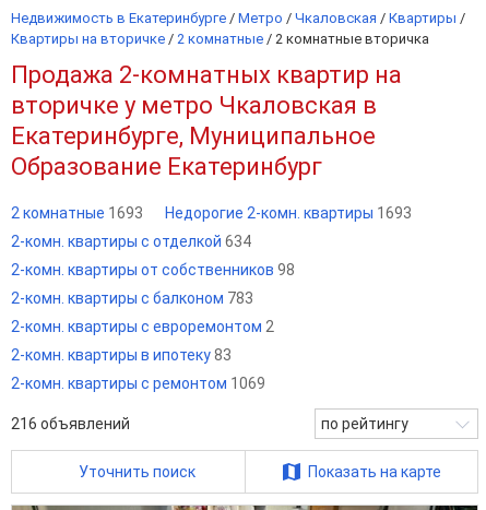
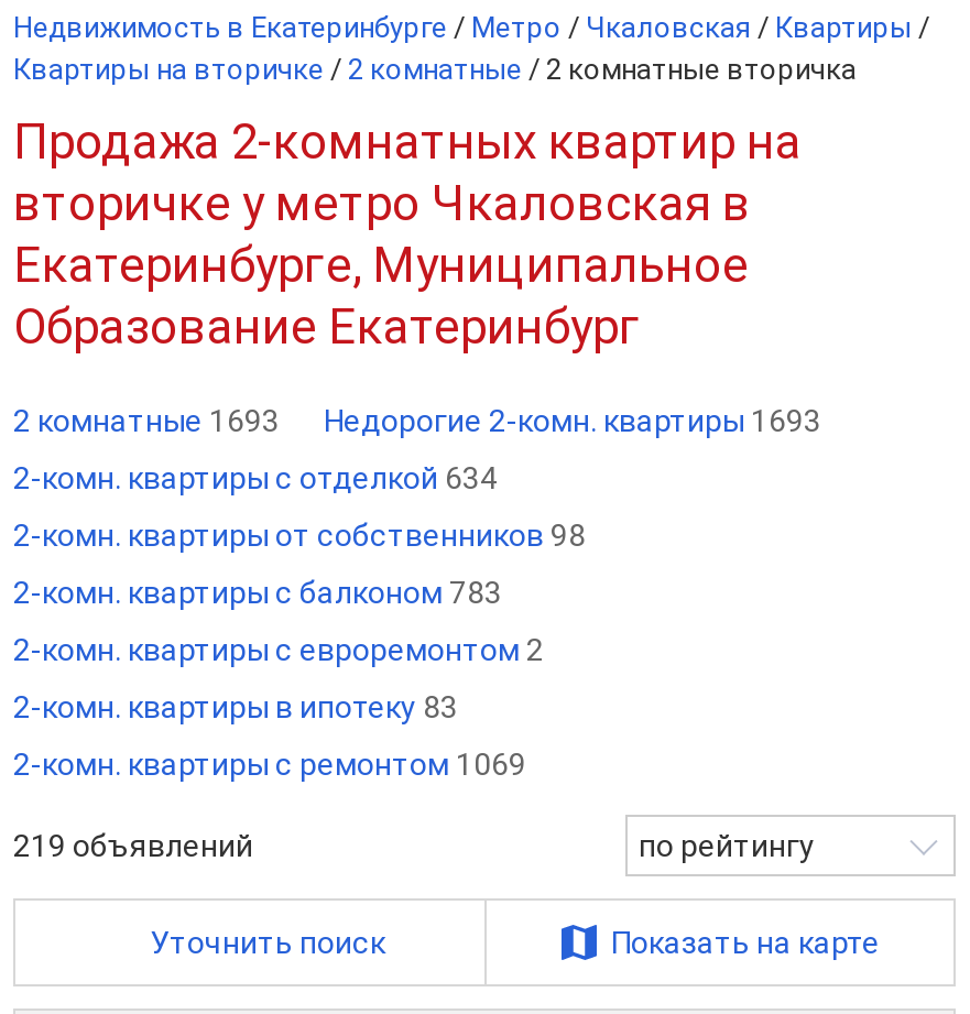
[11,415,130,432] 216 объявлений -> [13,828,253,863] 219 объявлений

